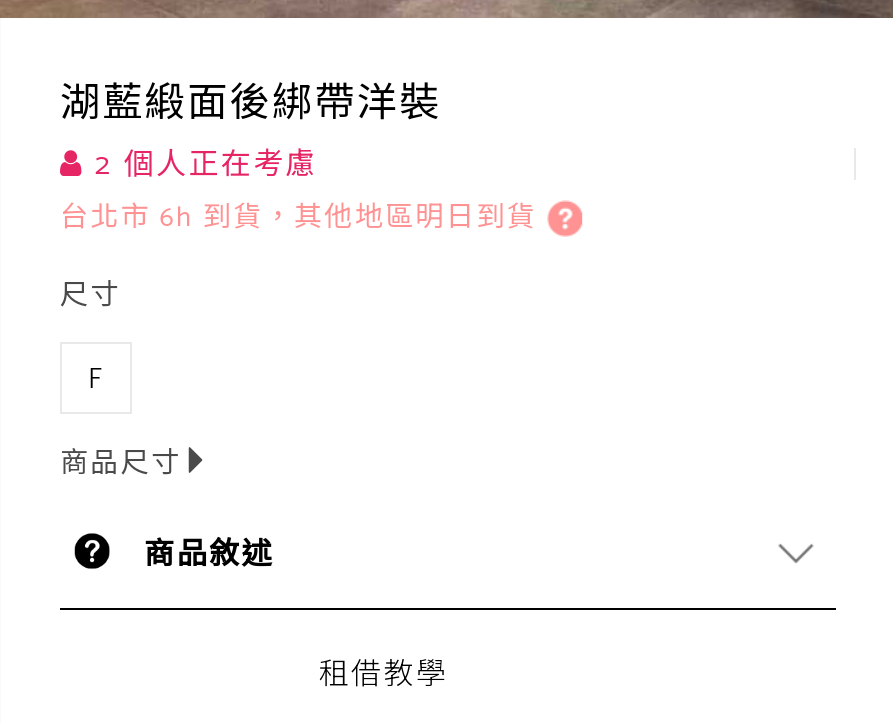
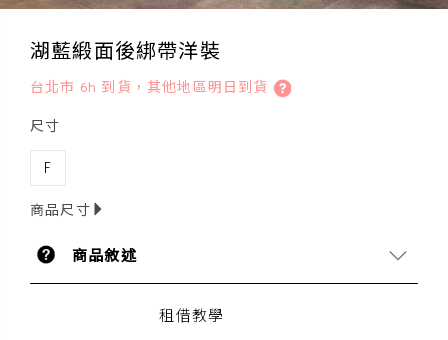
[84,140,318,190] 2 個人正在考慮 -> none

